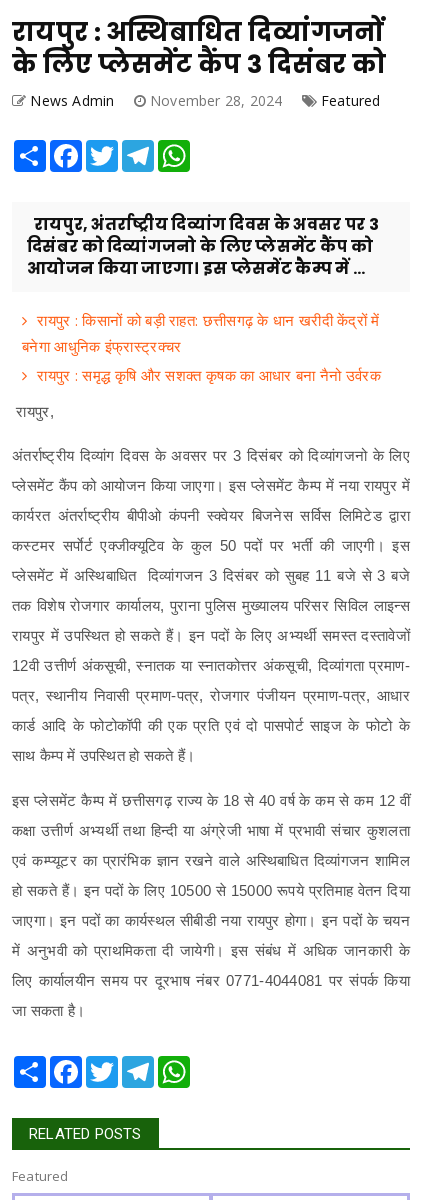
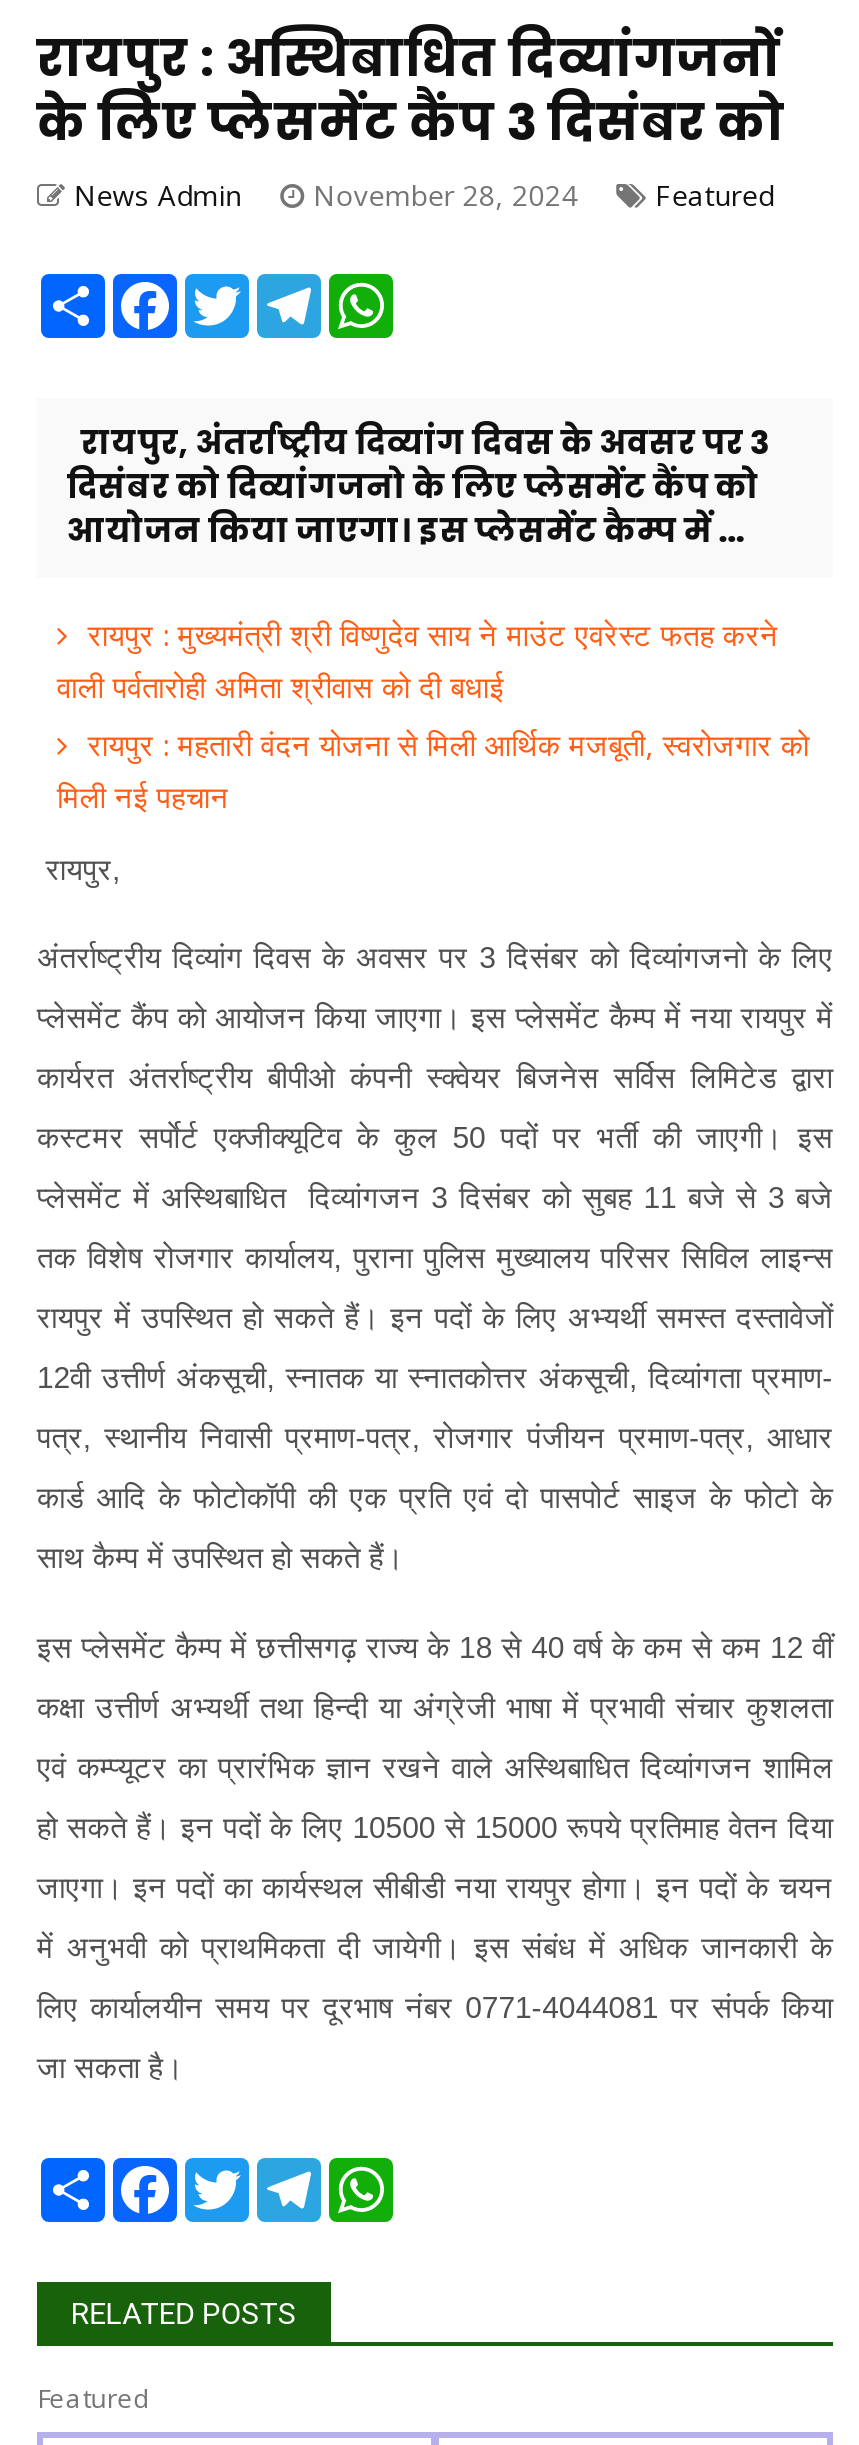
[22,310,381,385] रायपुर : किसानों को बड़ी राहत: छत्तीसगढ़ के धान खरीदी केंद्रों में | बनेगा आधुनिक इंफ्रास्ट्रक्चर | रायपुर : समृद्ध कृषि और सशक्त कृषक का आधार बना नैनो उर्वरक -> [57,614,809,816] रायपुर : मुख्यमंत्री श्री विष्णुदेव साय ने माउंट एवरेस्ट फतह करने | वाली पर्वतारोही अमिता श्रीवास को दी बधाई | रायपुर : महतारी वंदन योजना से मिली आर्थिक मजबूती, स्वरोजगार को | मिली नई पहचान

